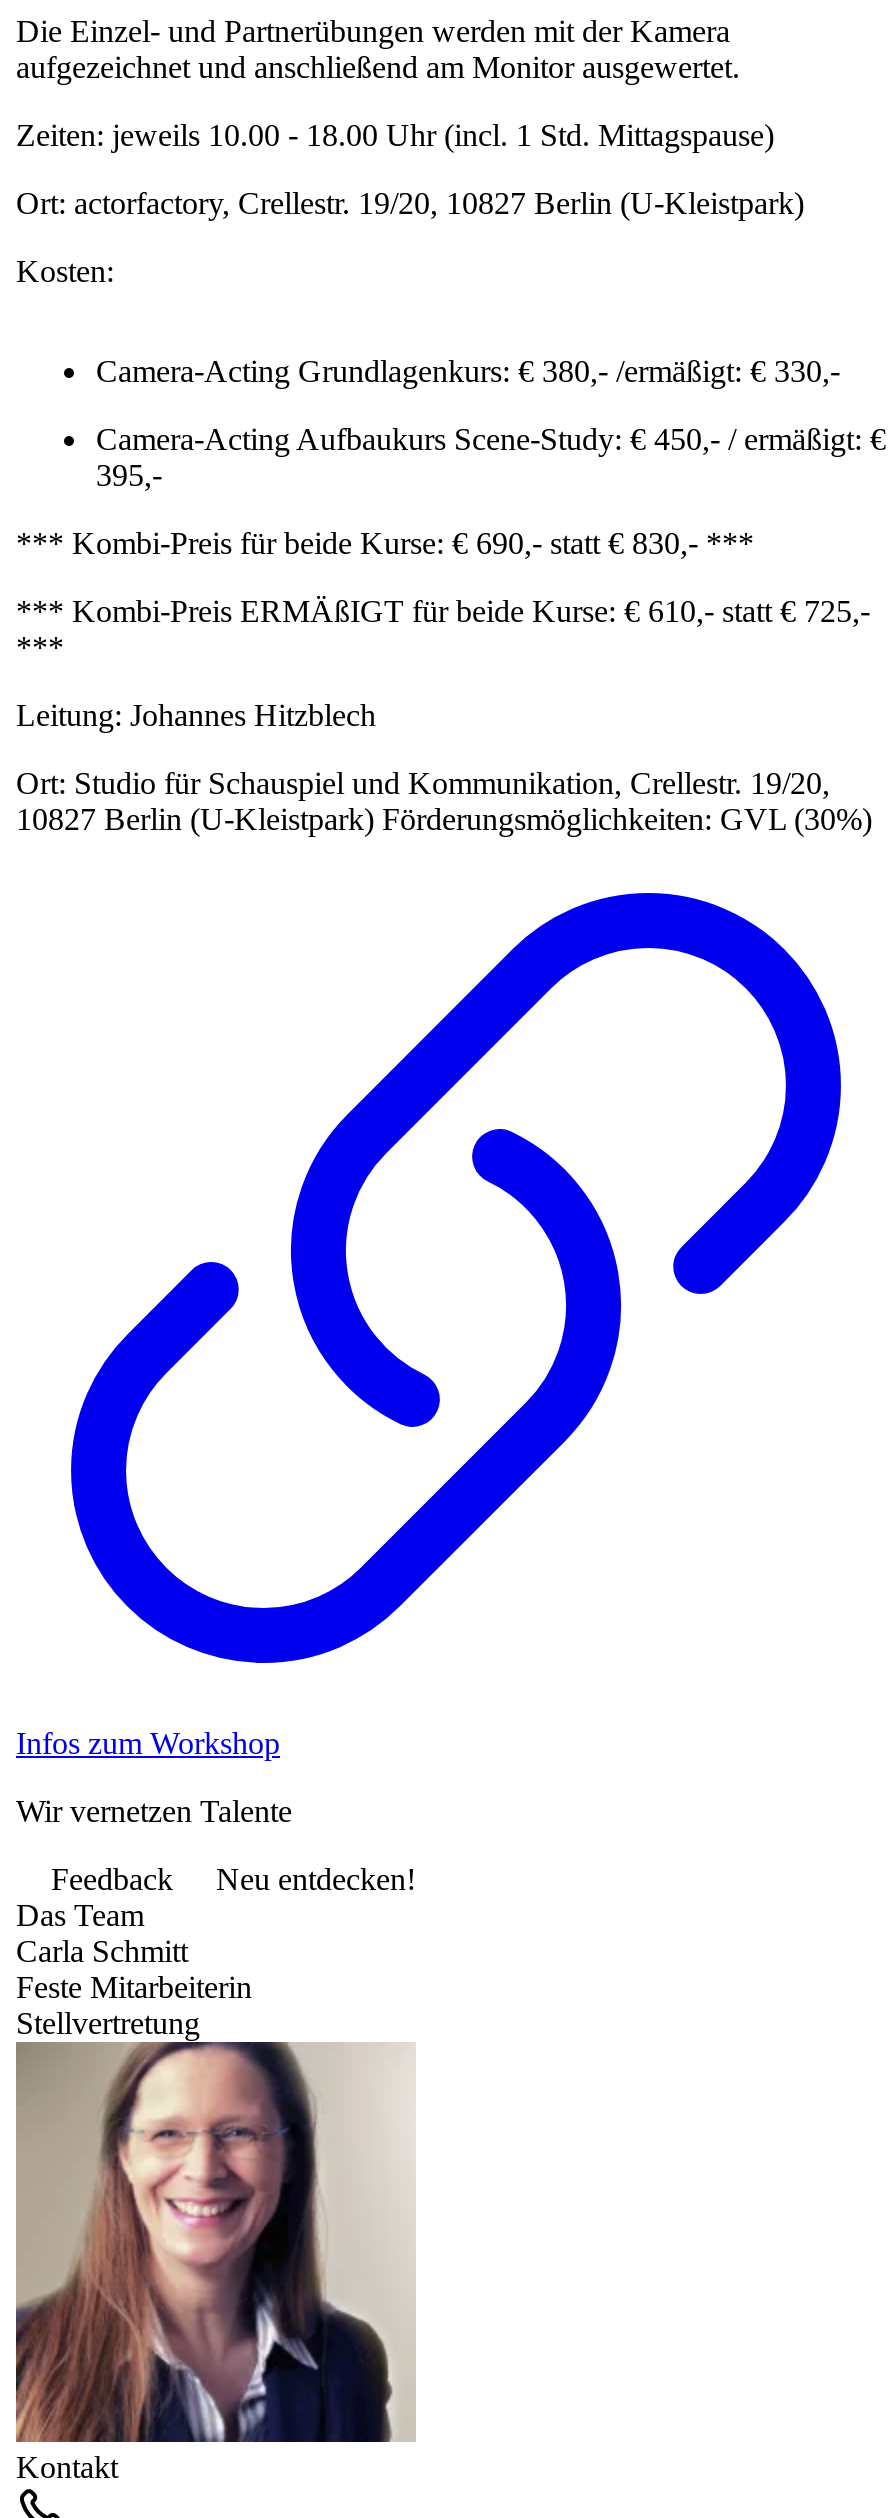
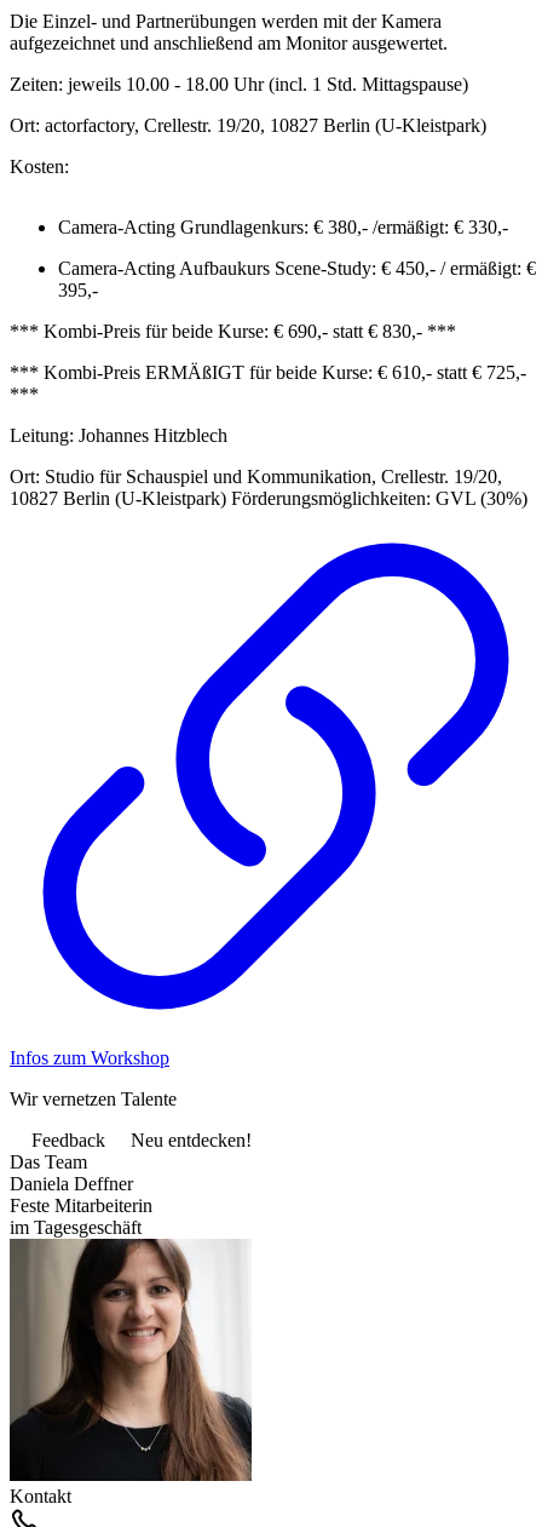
[16,1934,188,1968] Carla Schmitt -> [10,1173,133,1194] Daniela Deffner
[16,2006,200,2040] Stellvertretung -> [10,1217,142,1237] im Tagesgeschäft
[14,2042,416,2444] [image] -> [8,1240,253,1482] [image]

